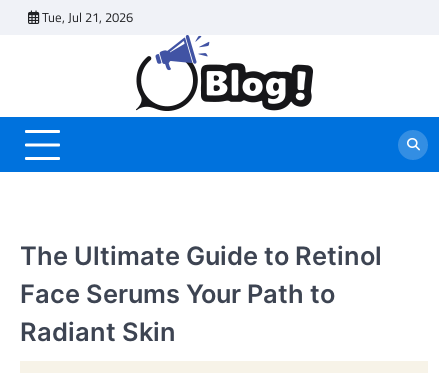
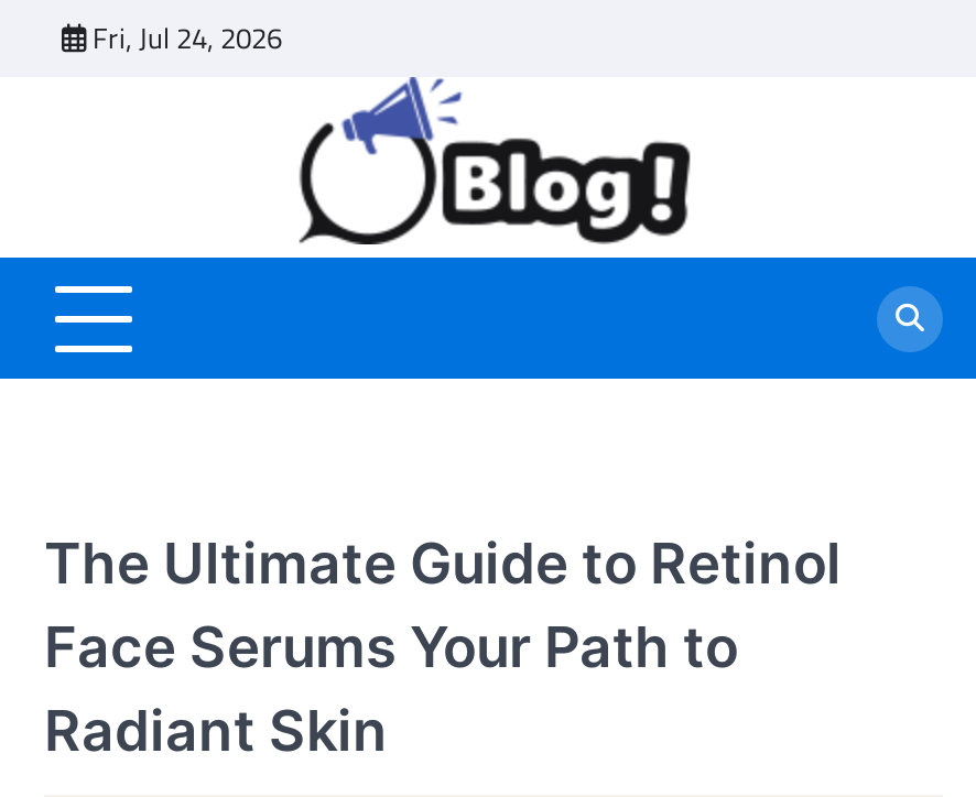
[42,7,133,27] Tue, Jul 21, 2026 -> [93,15,282,59] Fri, Jul 24, 2026

